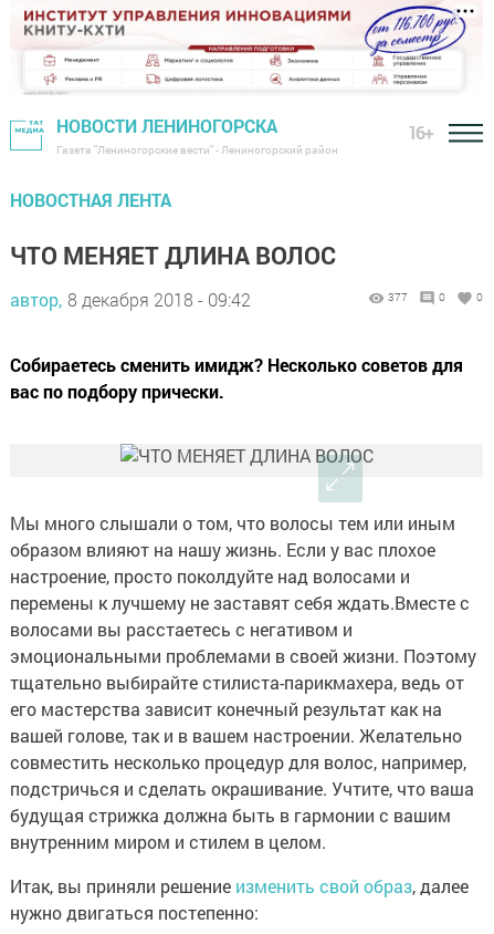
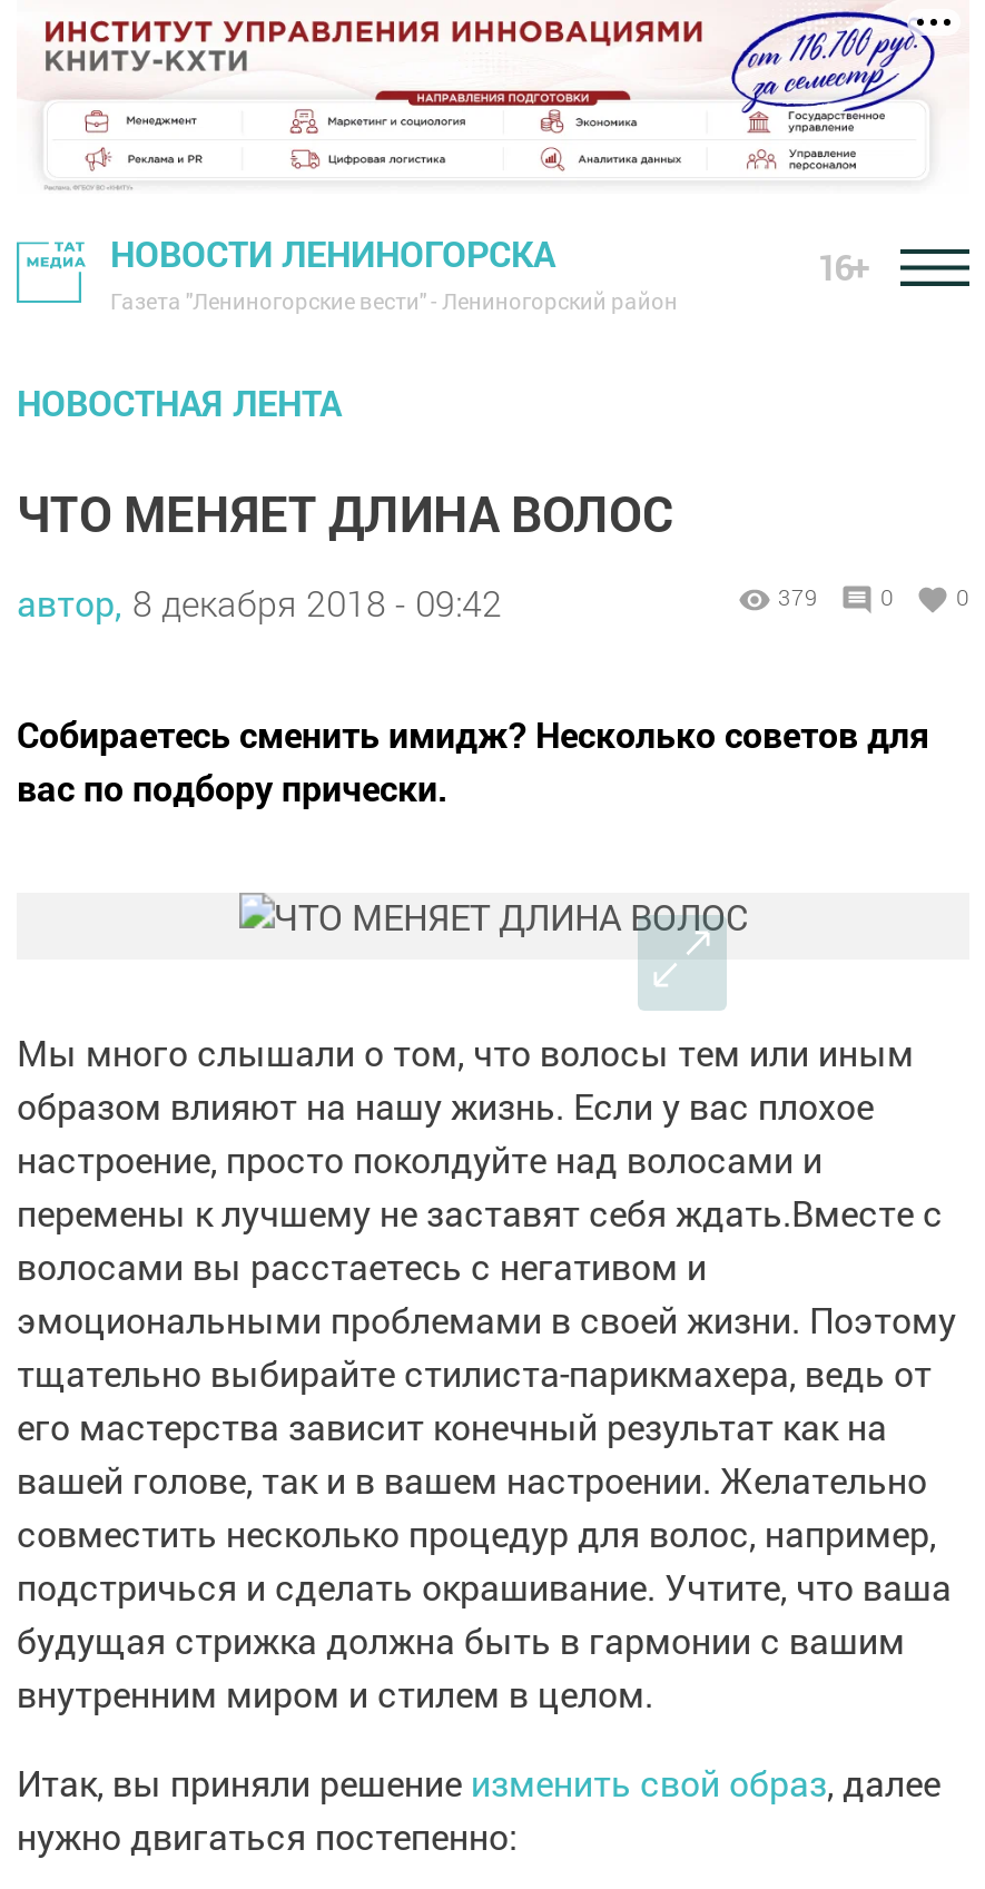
[388,290,408,305] 377 -> [778,584,818,613] 379

